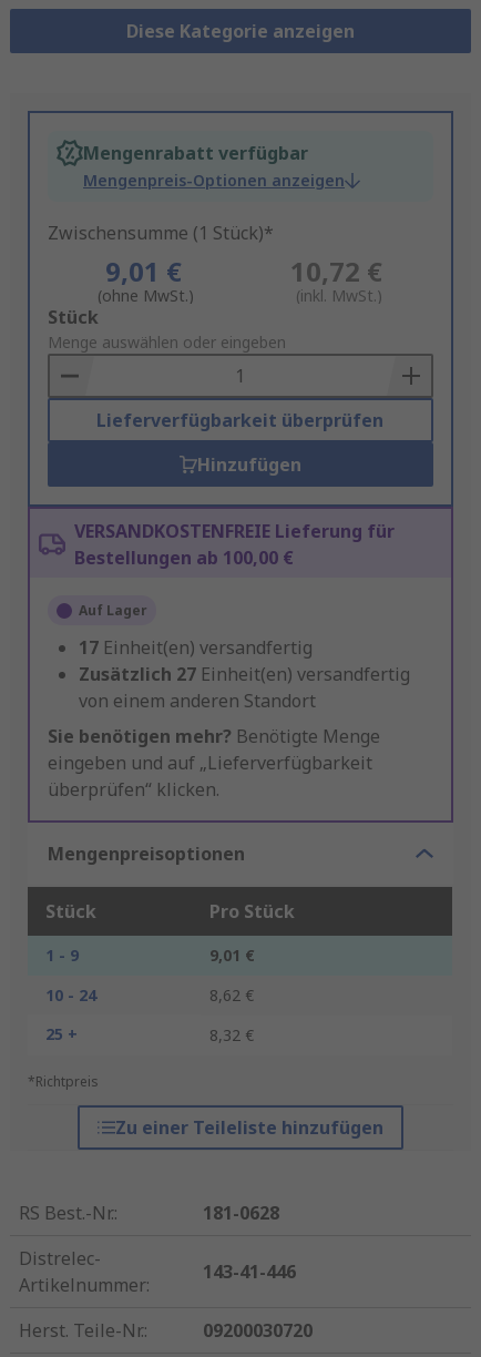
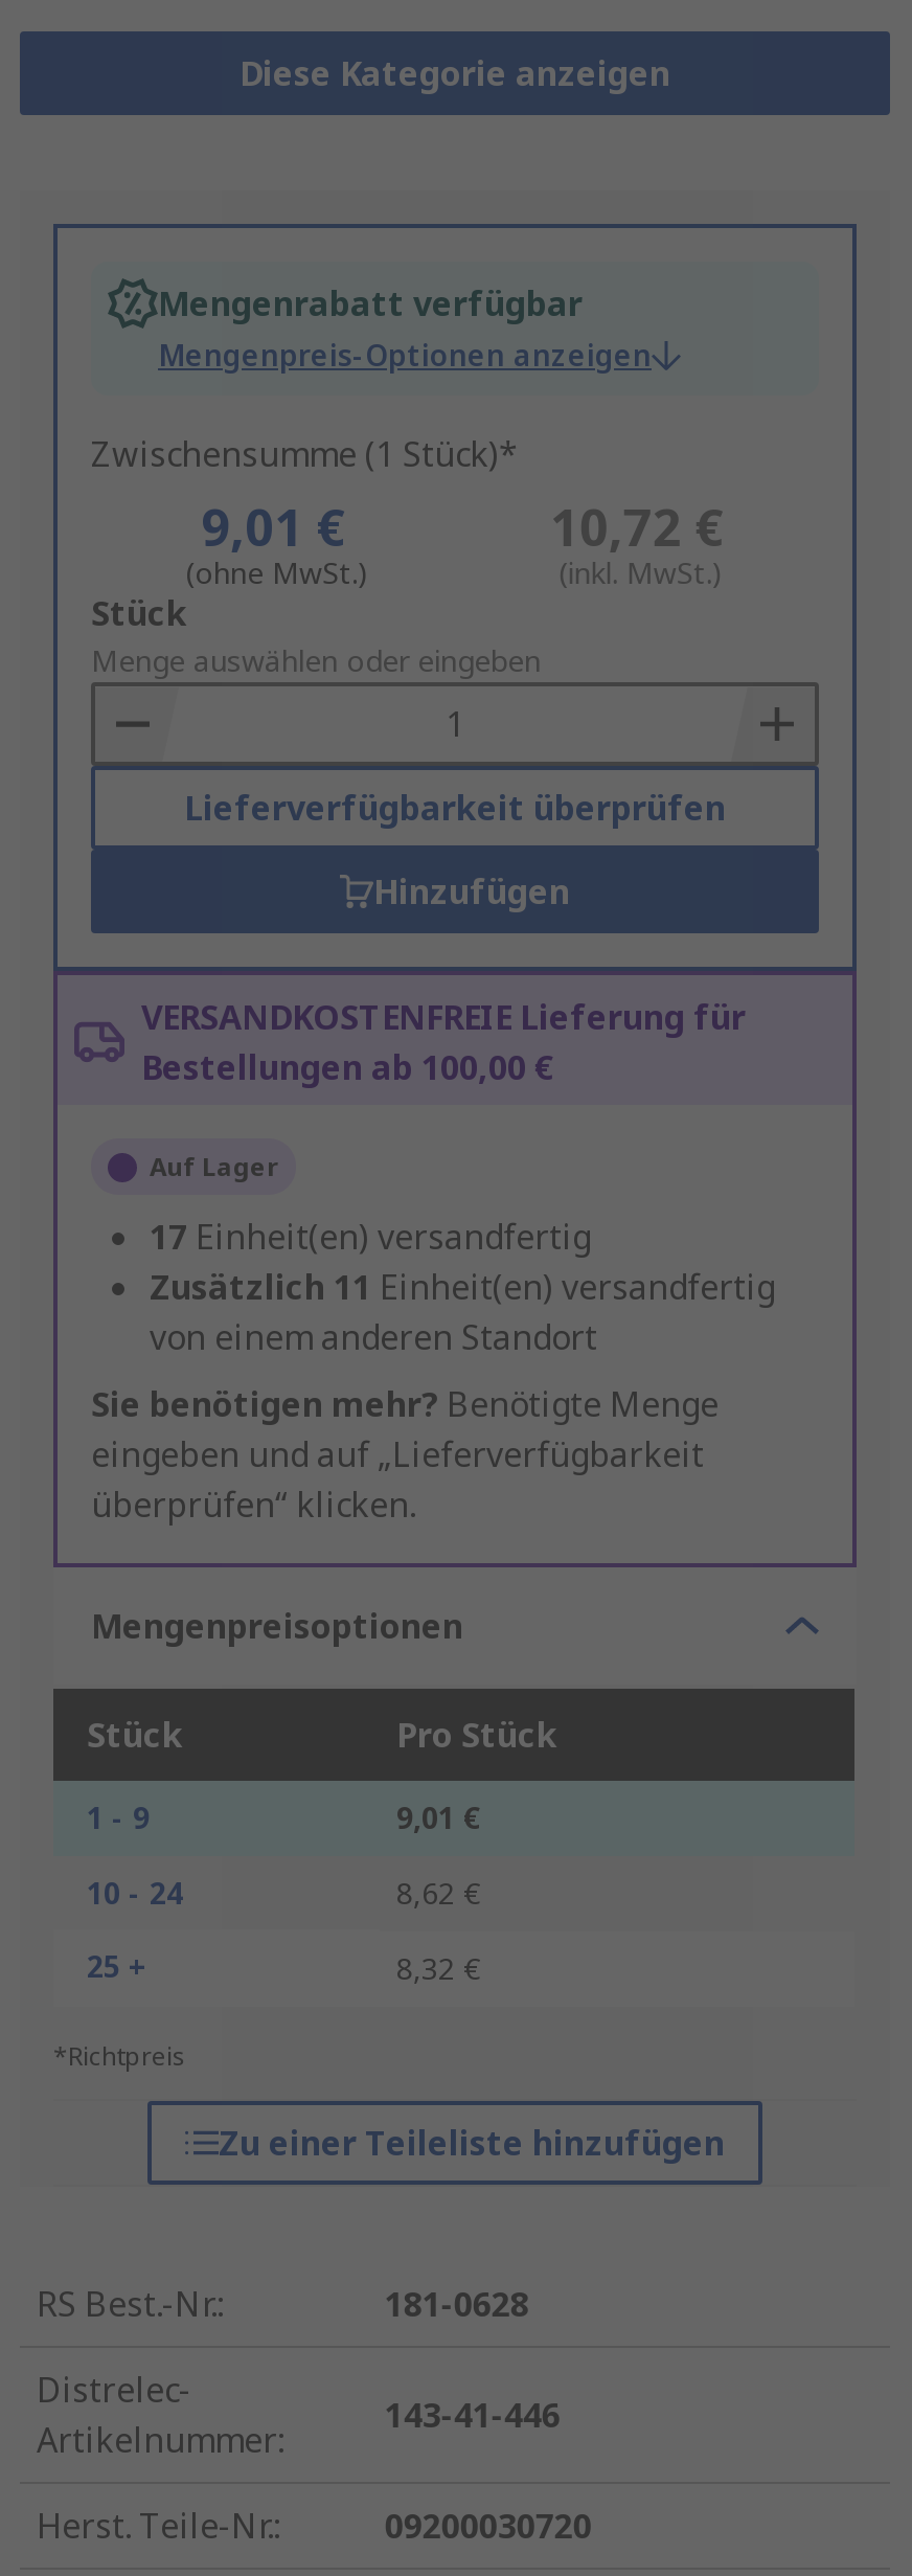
[79,662,410,687] Zusätzlich 27 Einheit(en) versandfertig -> [150,1265,775,1311] Zusätzlich 11 Einheit(en) versandfertig

